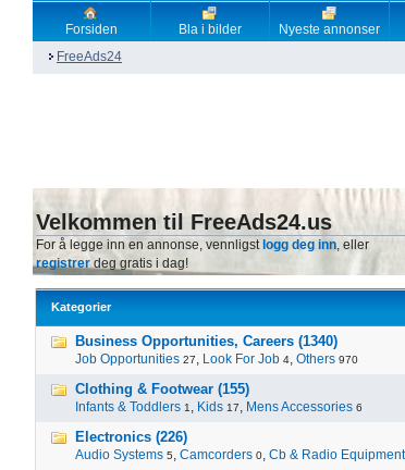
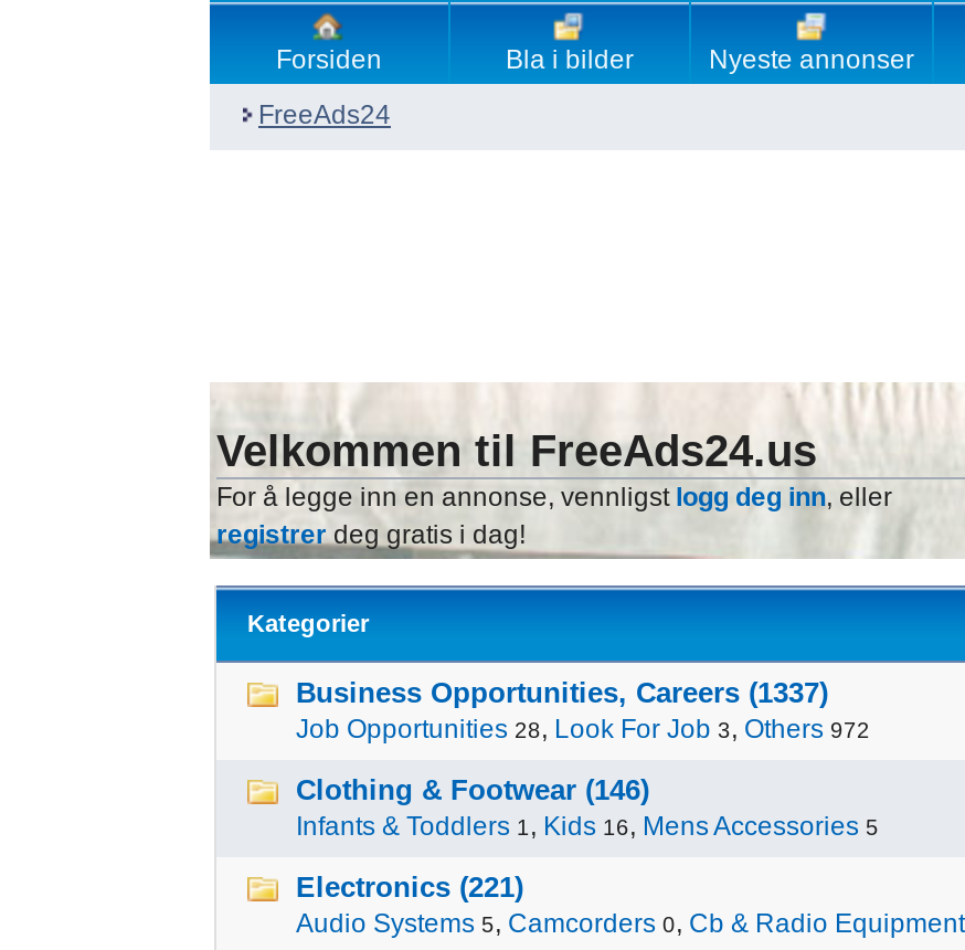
[75,333,337,349] Business Opportunities, Careers (1340) -> [296,676,828,709] Business Opportunities, Careers (1337)
[75,351,358,367] Job Opportunities 27, Look For Job 4, Others 970 -> [296,714,870,745] Job Opportunities 28, Look For Job 3, Others 972
[75,381,249,397] Clothing & Footwear (155) -> [296,773,649,806] Clothing & Footwear (146)
[75,399,363,415] Infants & Toddlers 1, Kids 17, Mens Accessories 6 -> [296,811,879,842] Infants & Toddlers 1, Kids 16, Mens Accessories 5
[75,429,187,445] Electronics (226) -> [296,870,523,904] Electronics (221)

